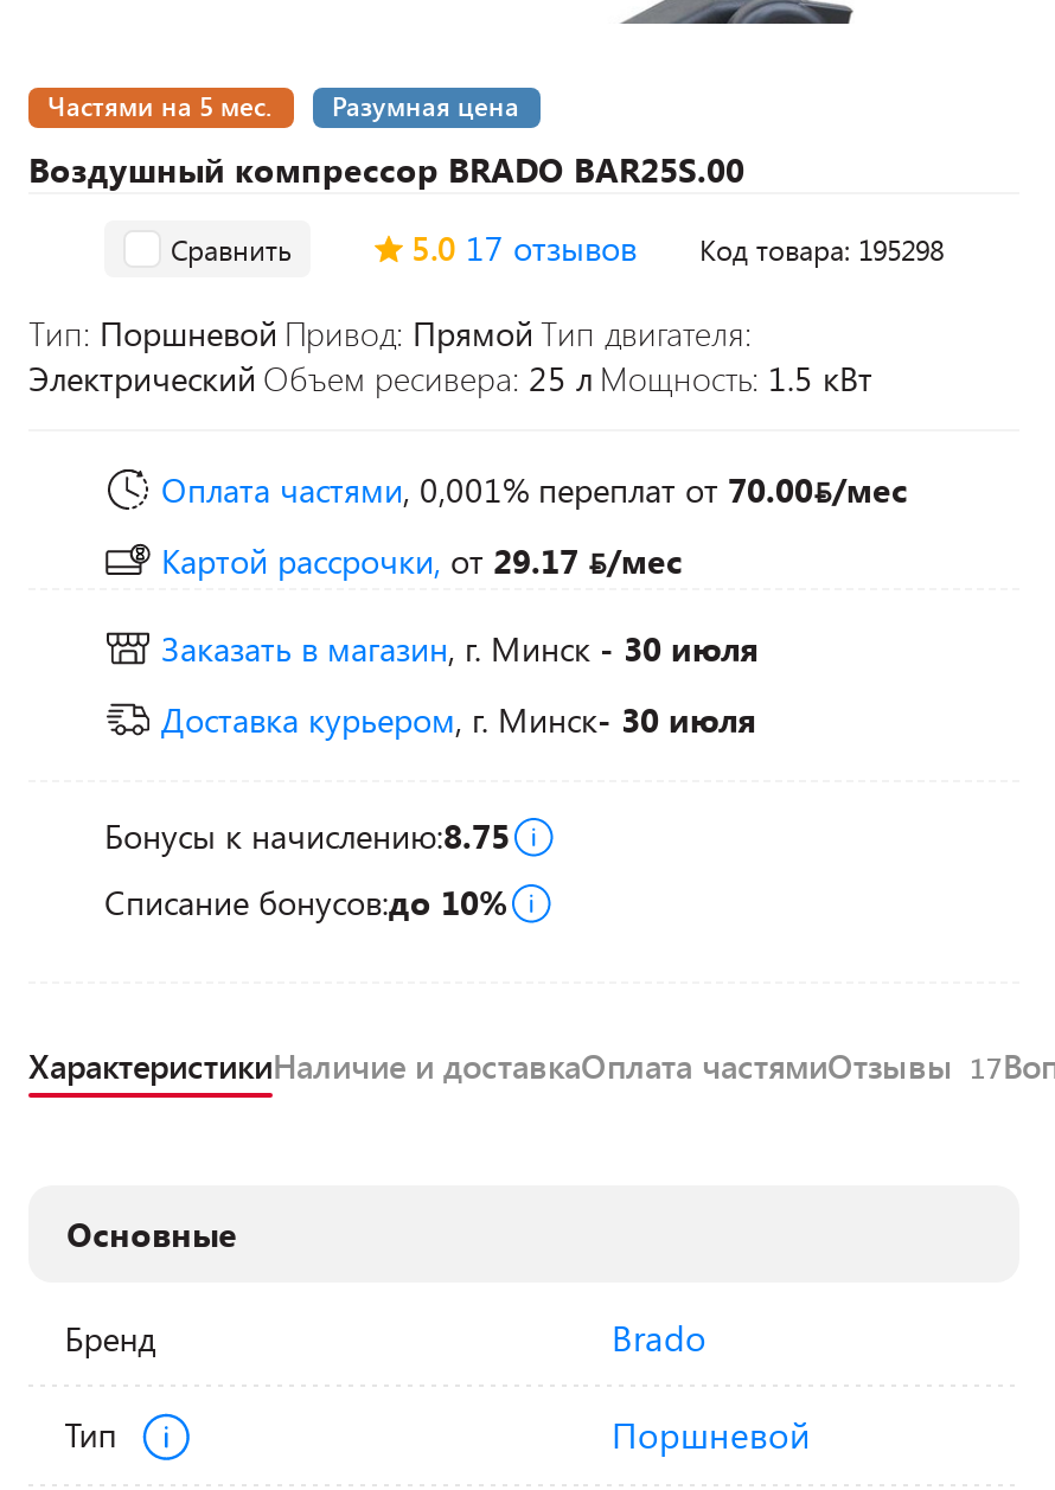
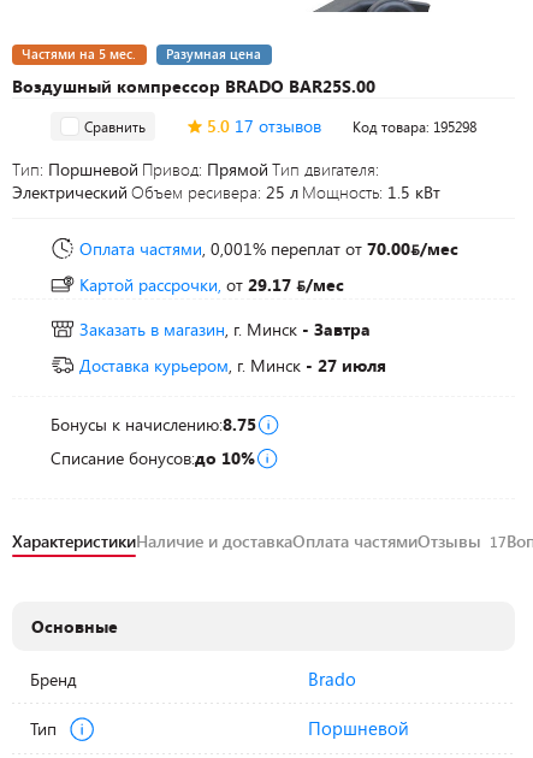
[161,626,759,671] Заказать в магазин, г. Минск - 30 июля -> [79,318,371,340] Заказать в магазин, г. Минск - Завтра
[161,697,756,742] Доставка курьером, г. Минск- 30 июля -> [79,354,386,377] Доставка курьером, г. Минск- 27 июля

